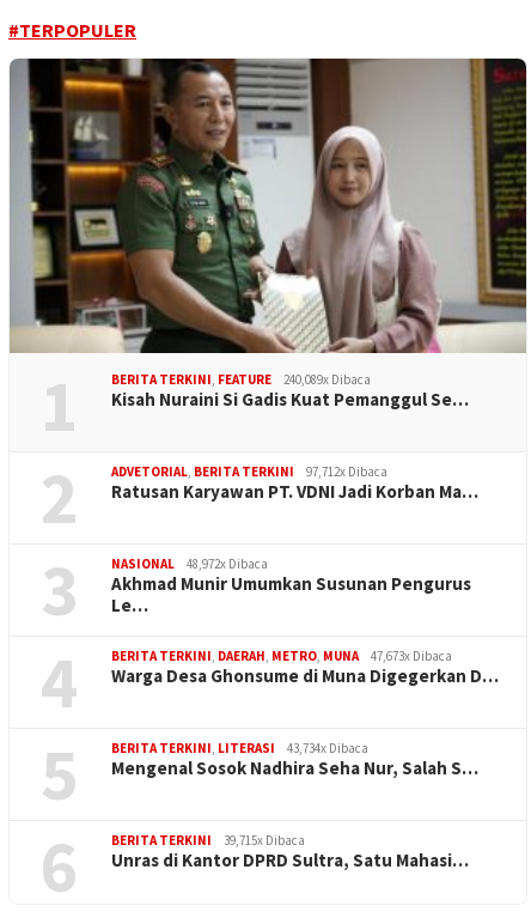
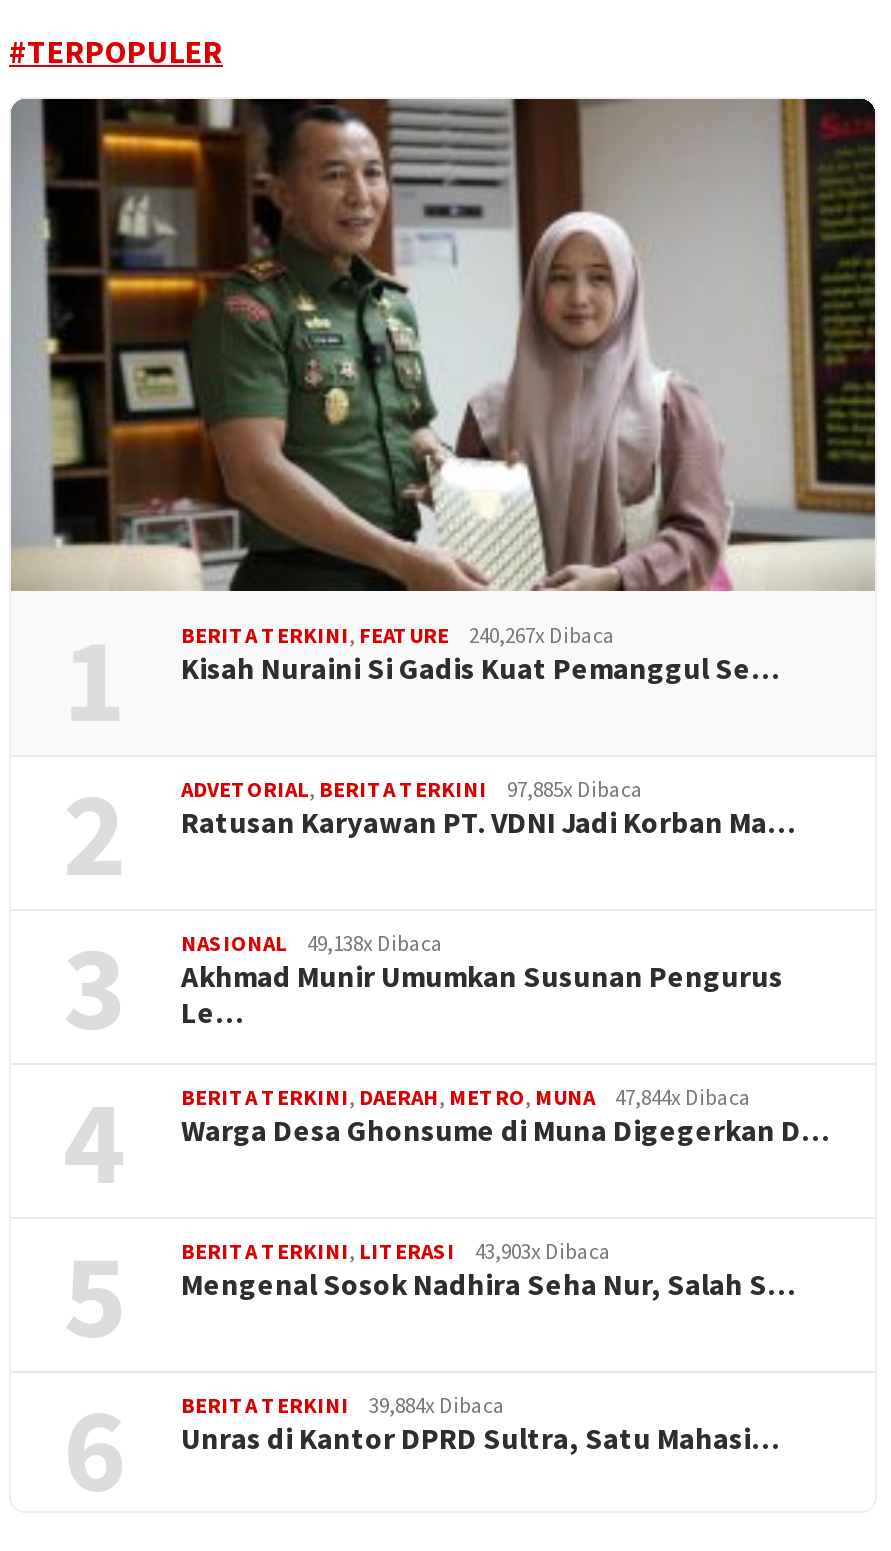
[111,371,371,388] BERITA TERKINI, FEATURE 240,089x Dibaca -> [181,620,615,648] BERITA TERKINI, FEATURE 240,267x Dibaca
[111,463,387,480] ADVETORIAL, BERITA TERKINI 97,712x Dibaca -> [181,774,643,802] ADVETORIAL, BERITA TERKINI 97,885x Dibaca
[111,556,268,572] NASIONAL 48,972x Dibaca -> [181,928,443,956] NASIONAL 49,138x Dibaca
[111,648,452,665] BERITA TERKINI, DAERAH, METRO, MUNA 47,673x Dibaca -> [181,1082,751,1110] BERITA TERKINI, DAERAH, METRO, MUNA 47,844x Dibaca
[111,740,368,757] BERITA TERKINI, LITERASI 43,734x Dibaca -> [181,1236,611,1264] BERITA TERKINI, LITERASI 43,903x Dibaca
[111,832,305,849] BERITA TERKINI 39,715x Dibaca -> [181,1390,505,1418] BERITA TERKINI 39,884x Dibaca

